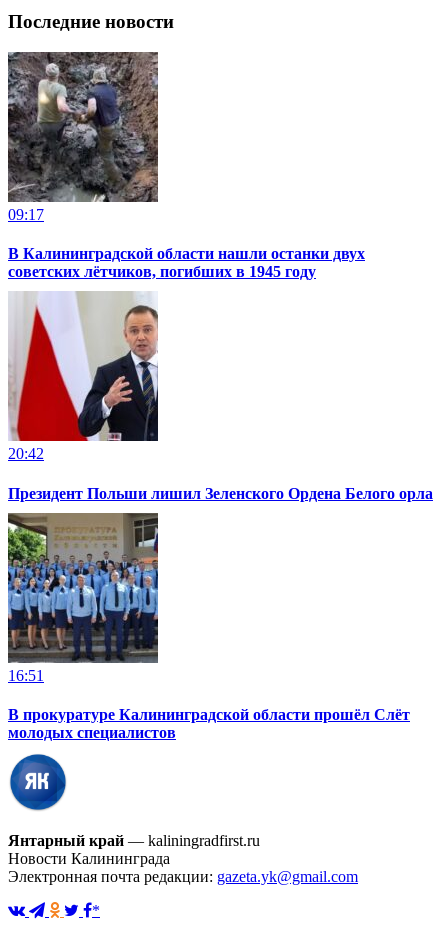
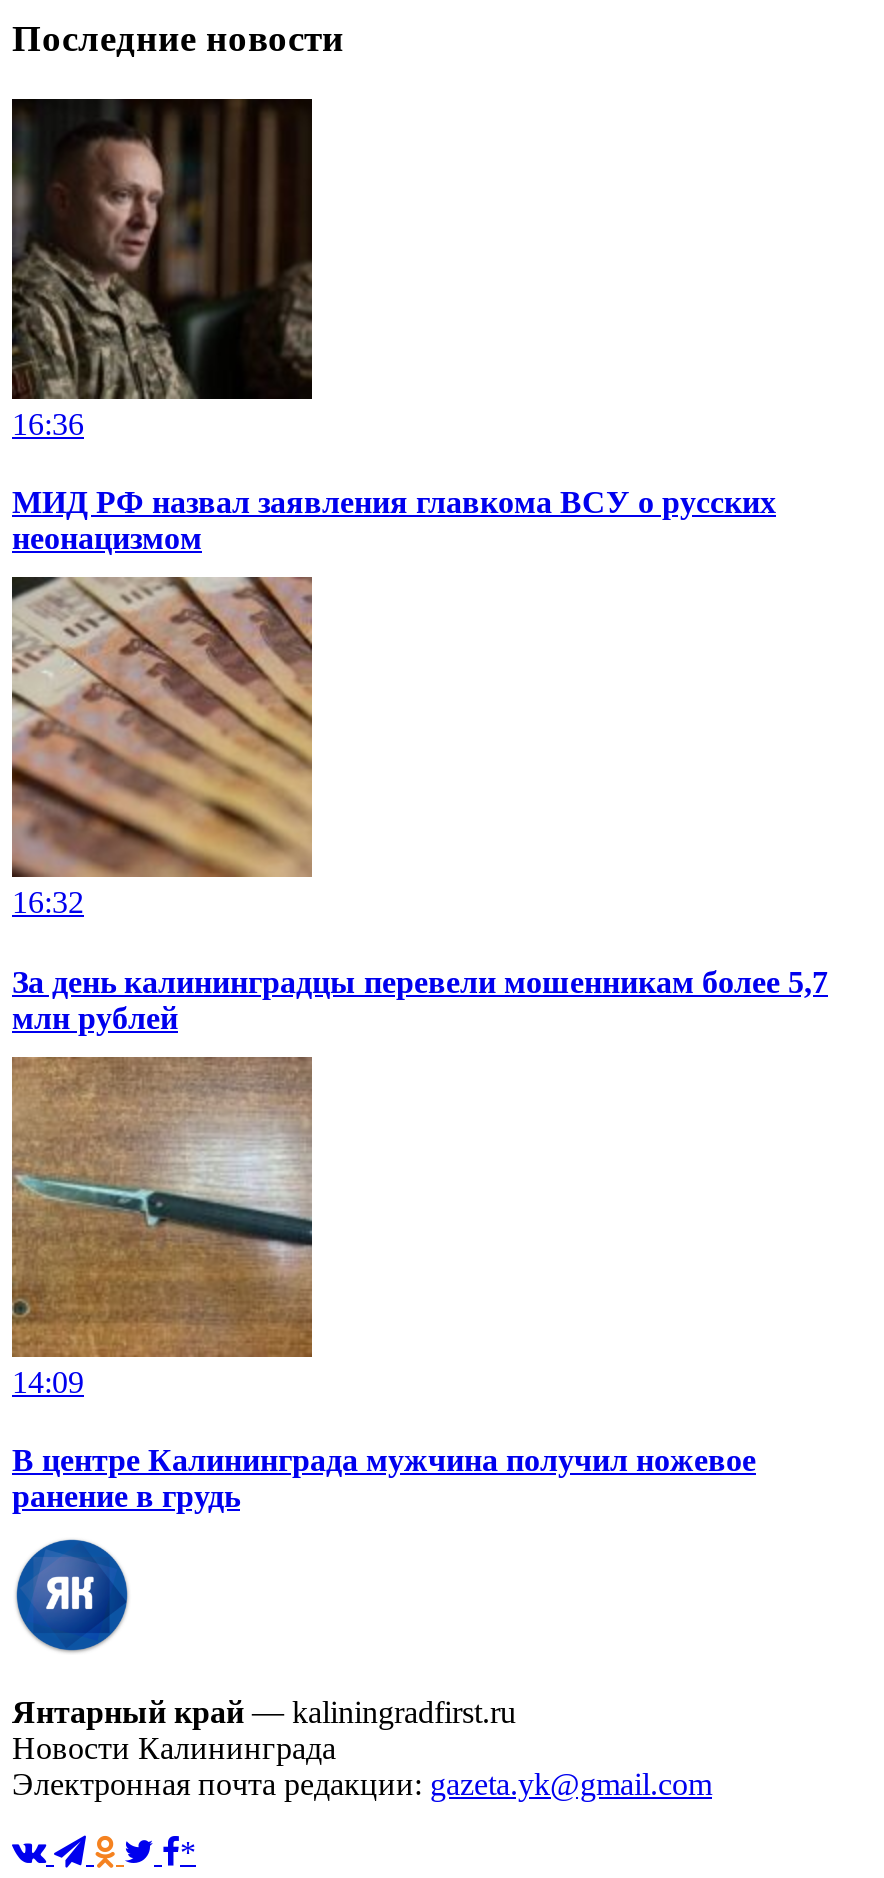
[8,51,159,223] [image] | 09:17 -> [12,99,314,441] [image] | 16:36
[8,245,365,280] В Калининградской области нашли останки двух | советских лётчиков, погибших в 1945 году -> [12,486,776,556] МИД РФ назвал заявления главкома ВСУ о русских | неонацизмом
[8,291,159,462] [image] | 20:42 -> [10,607,314,920] [image] | 16:32
[8,485,433,502] Президент Польши лишил Зеленского Ордена Белого орла -> [12,964,828,1034] За день калининградцы перевели мошенникам более 5,7 | млн рублей
[7,513,159,684] [image] | 16:51 -> [10,1057,314,1398] [image] | 14:09
[8,706,410,741] В прокуратуре Калининградской области прошёл Слёт | молодых специалистов -> [12,1443,756,1513] В центре Калининграда мужчина получил ножевое | ранение в грудь

